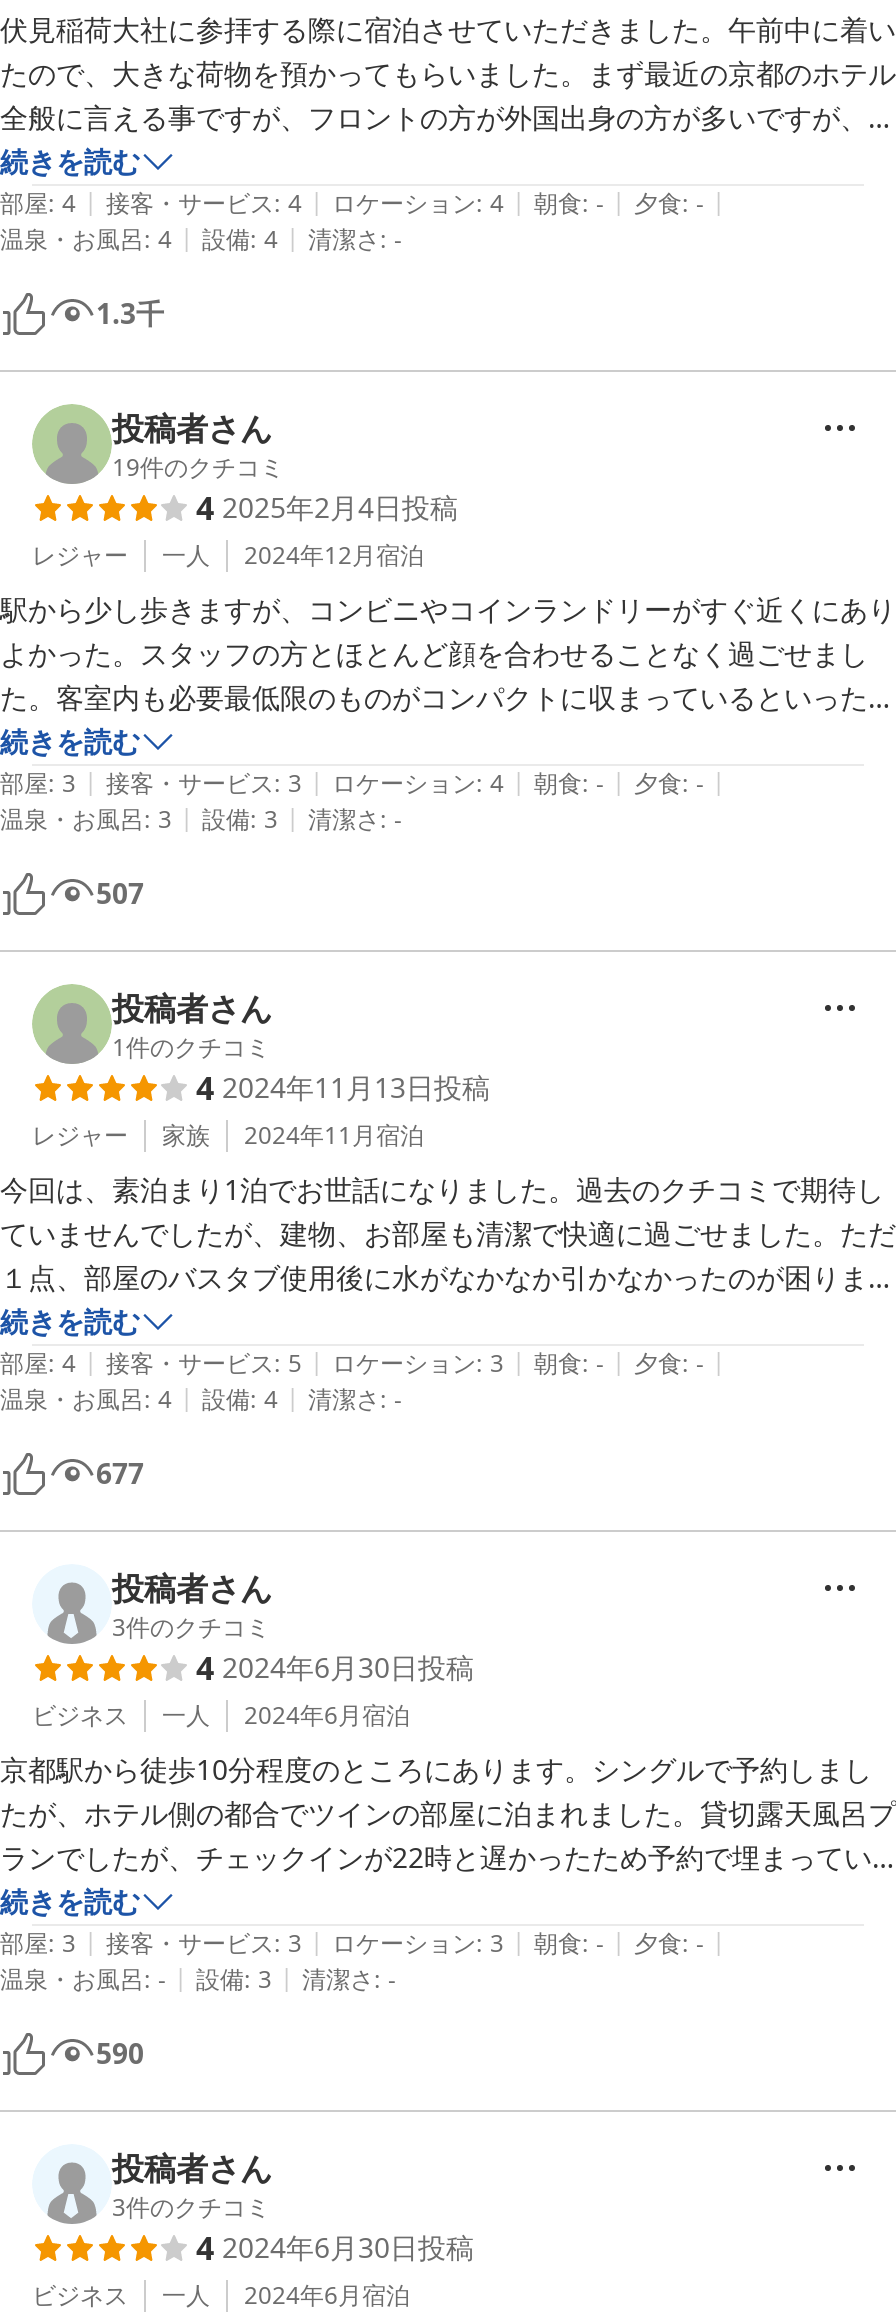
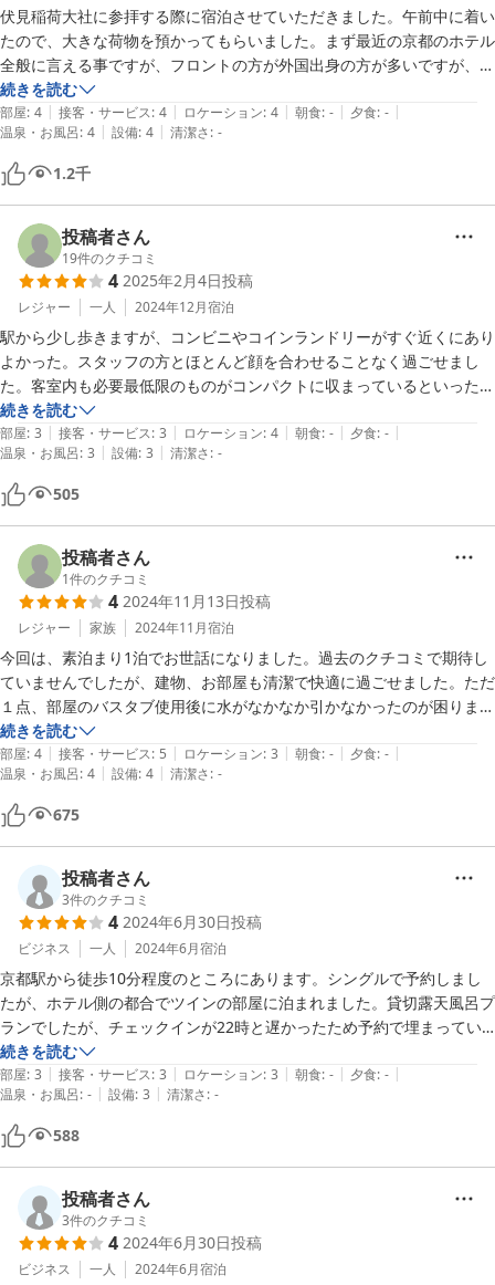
[96,294,164,332] 1.3千 -> [53,163,91,184] 1.2千
[96,874,144,912] 507 -> [53,483,80,504] 505
[96,1454,144,1492] 677 -> [53,804,80,825] 675
[96,2034,144,2072] 590 -> [53,1125,80,1146] 588

